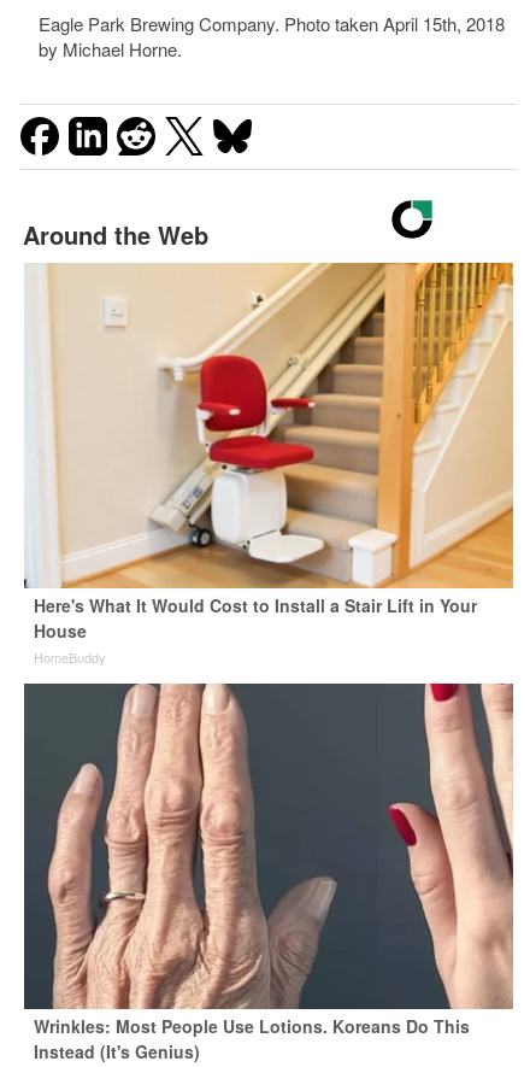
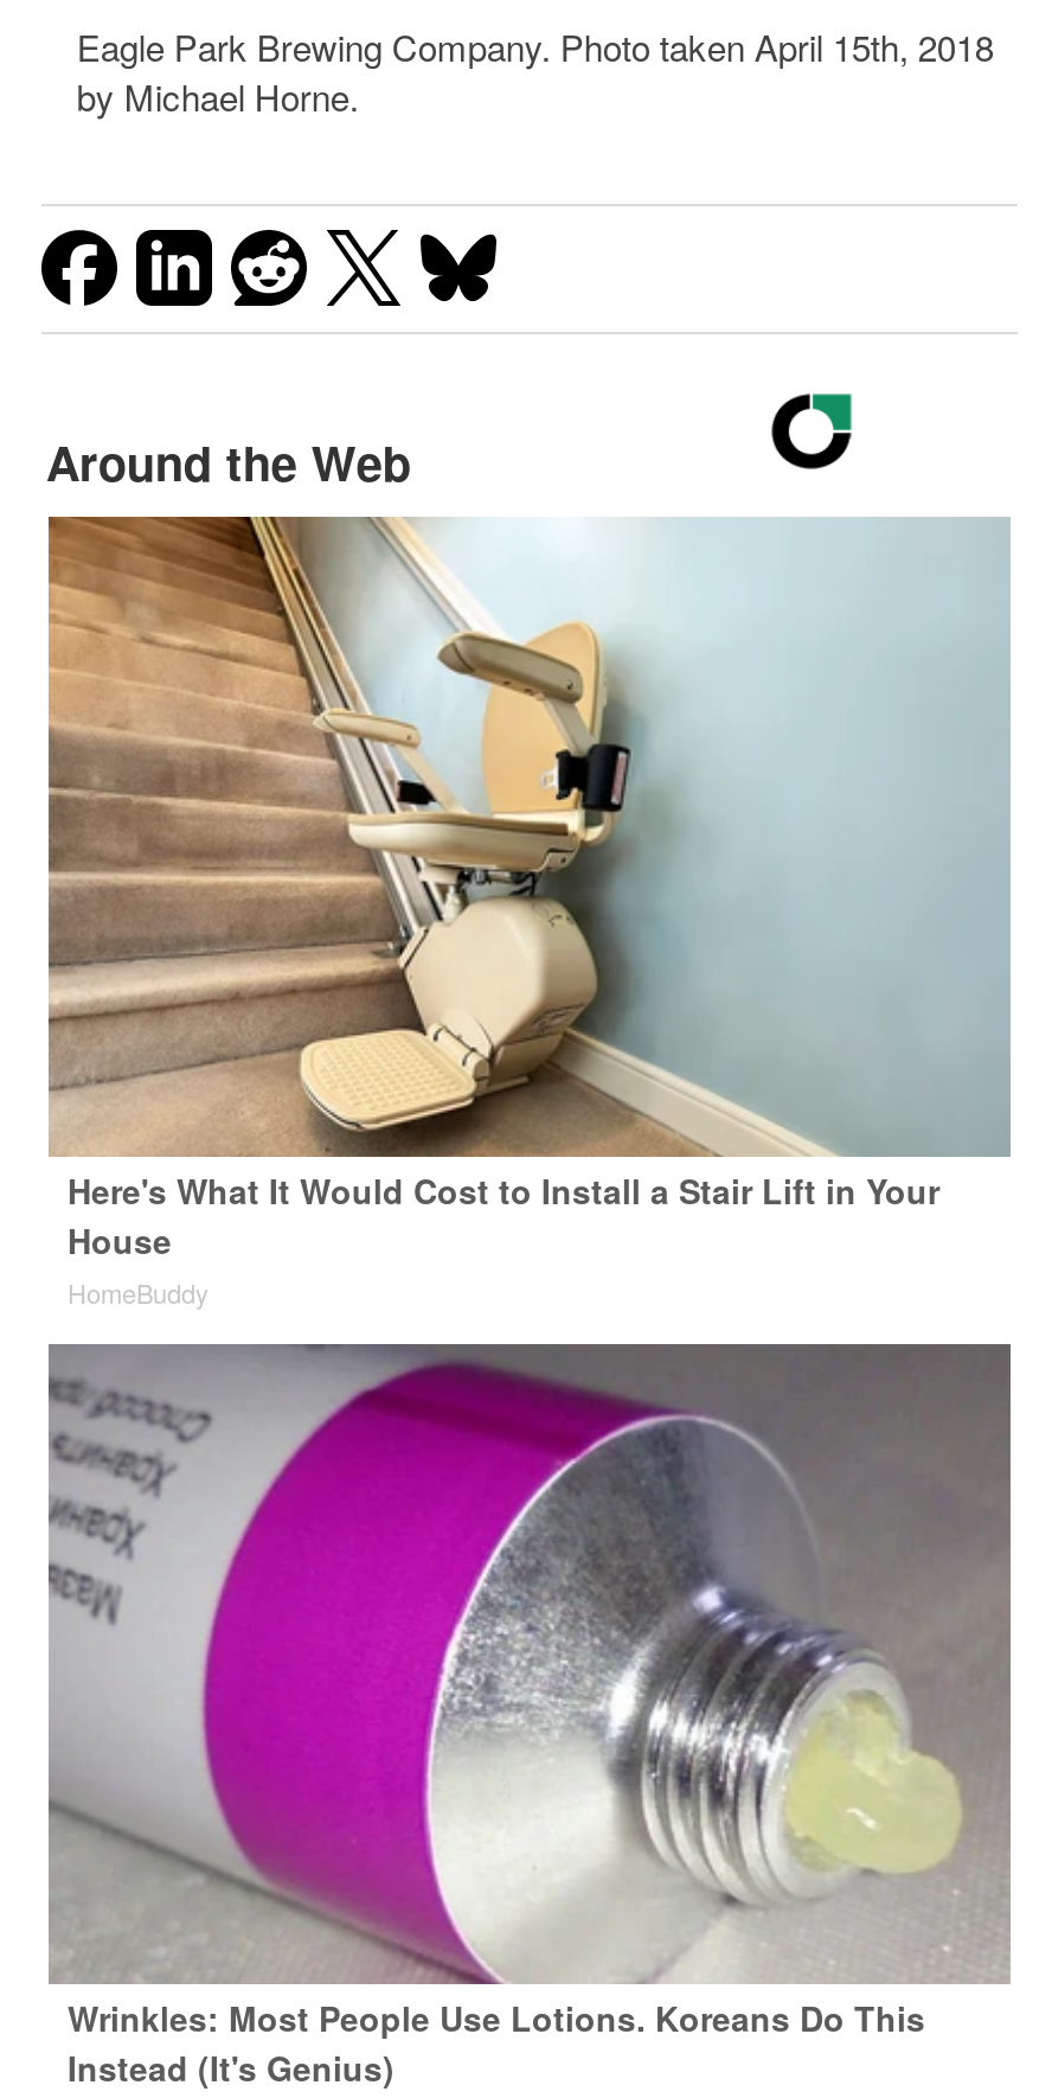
[24,262,514,590] [image] -> [46,514,1011,1159] [image]
[24,682,513,1010] [image] -> [49,1342,1013,1984] [image]

